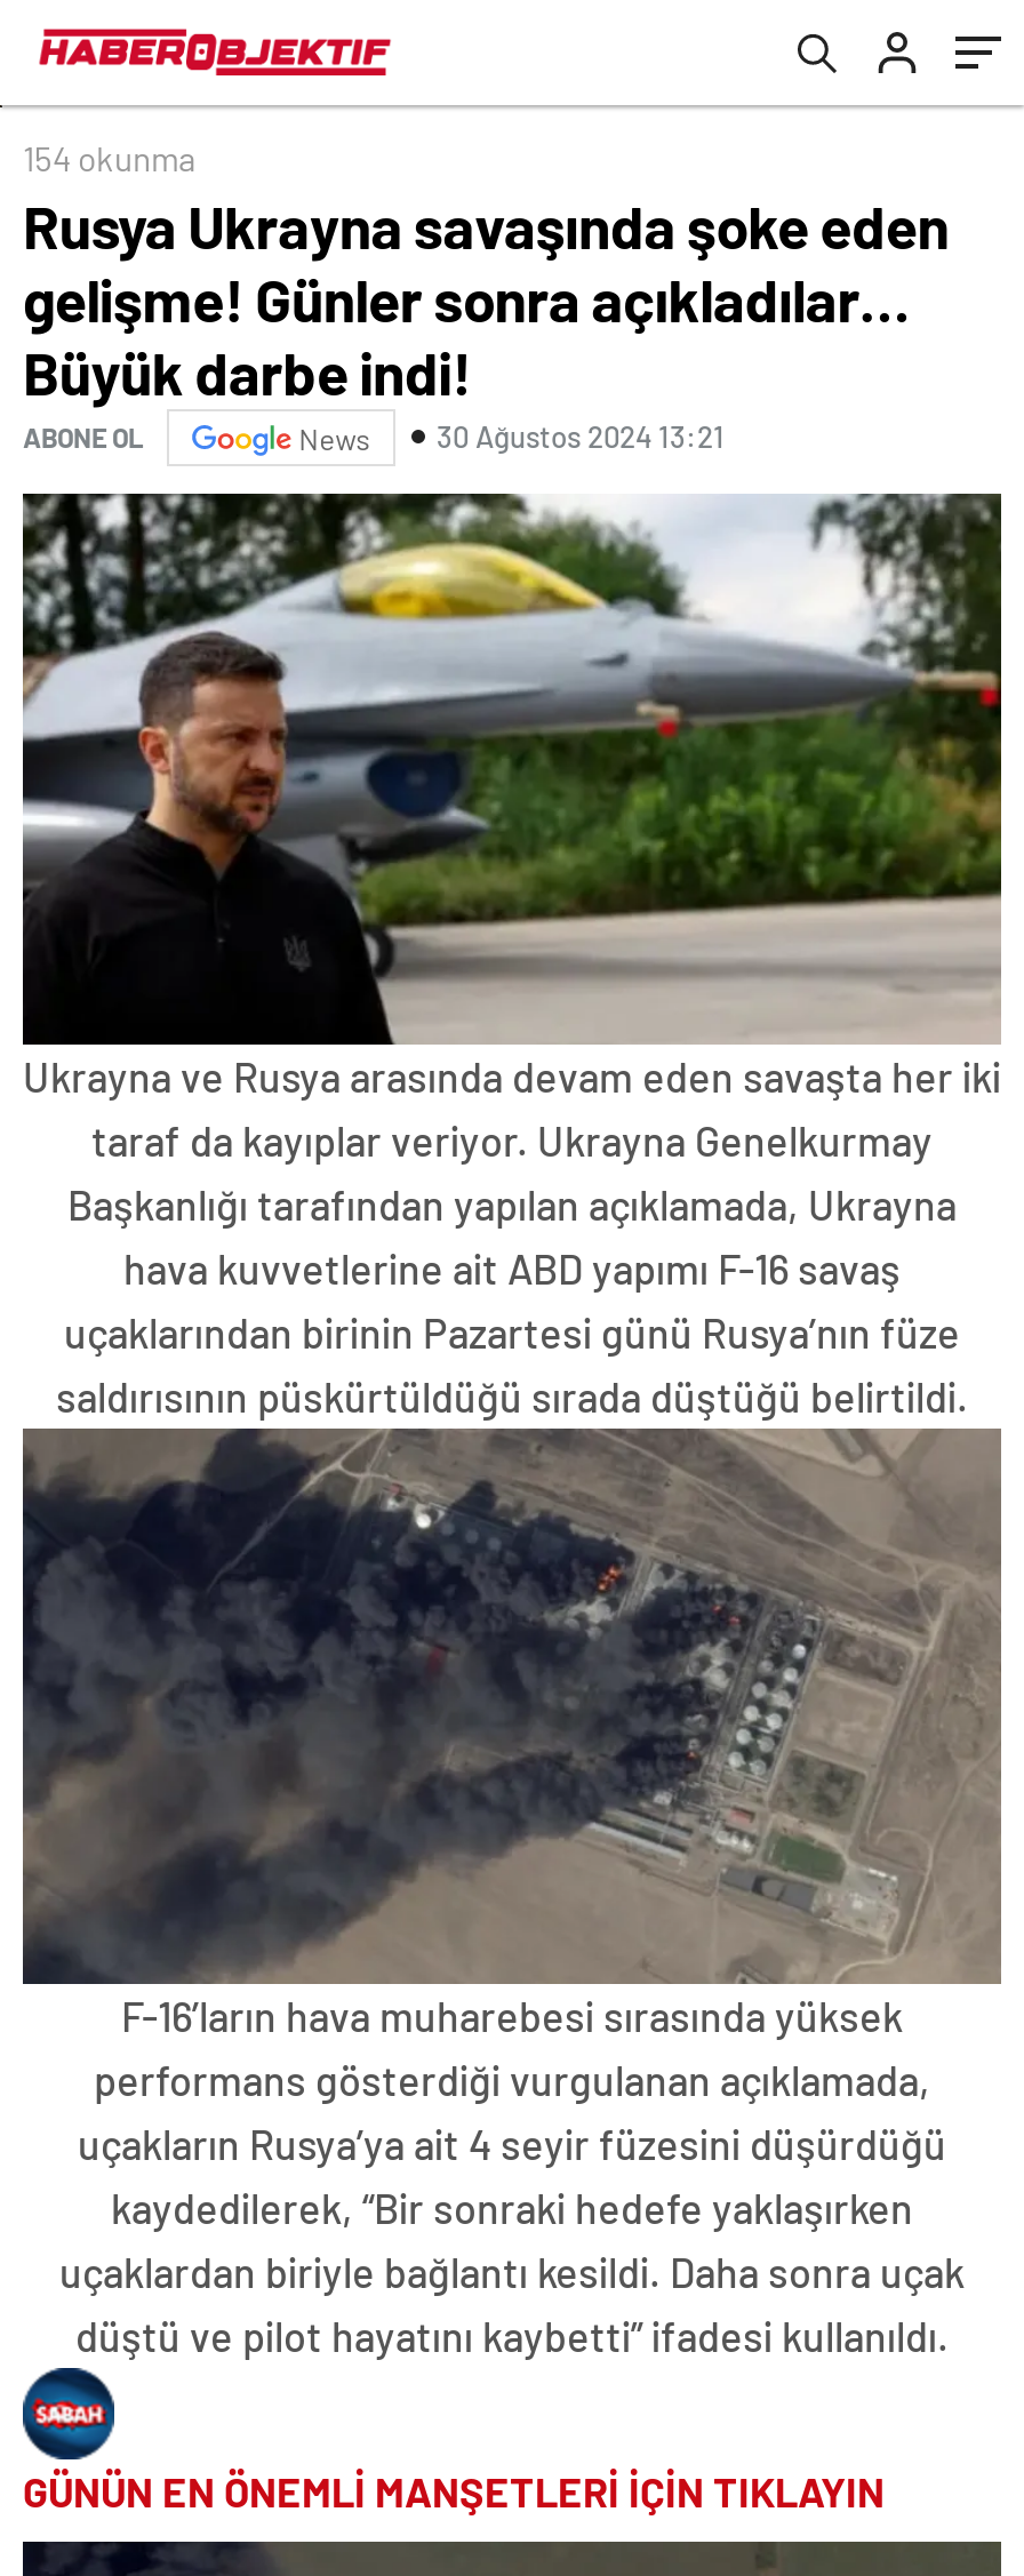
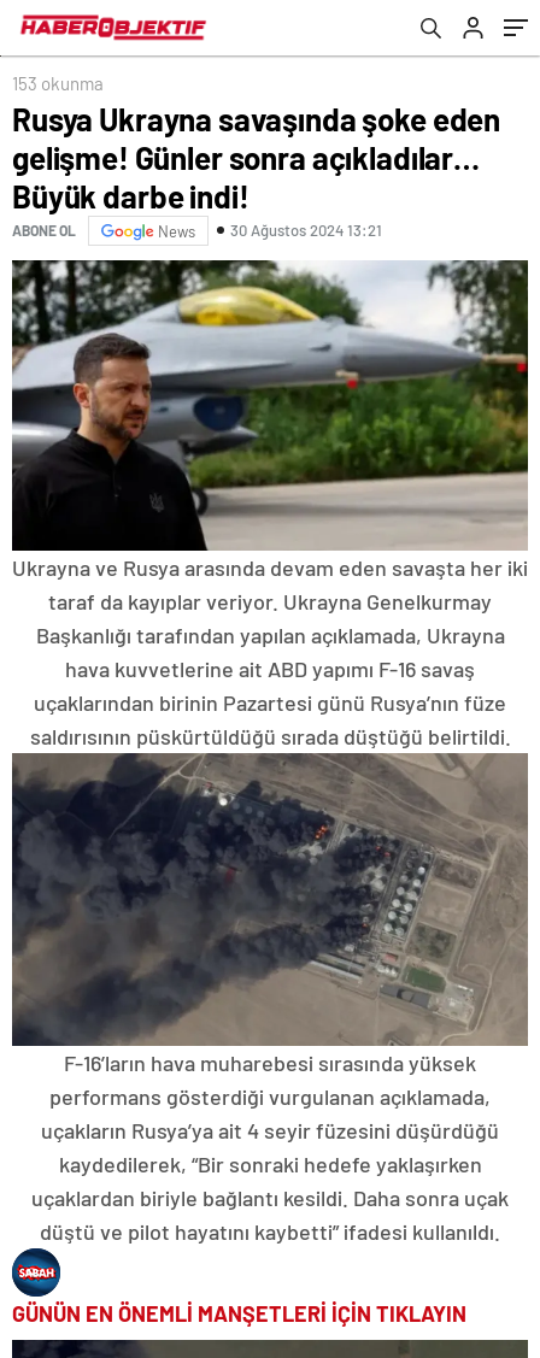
[23,136,197,177] 154 okunma -> [12,72,104,94] 153 okunma

